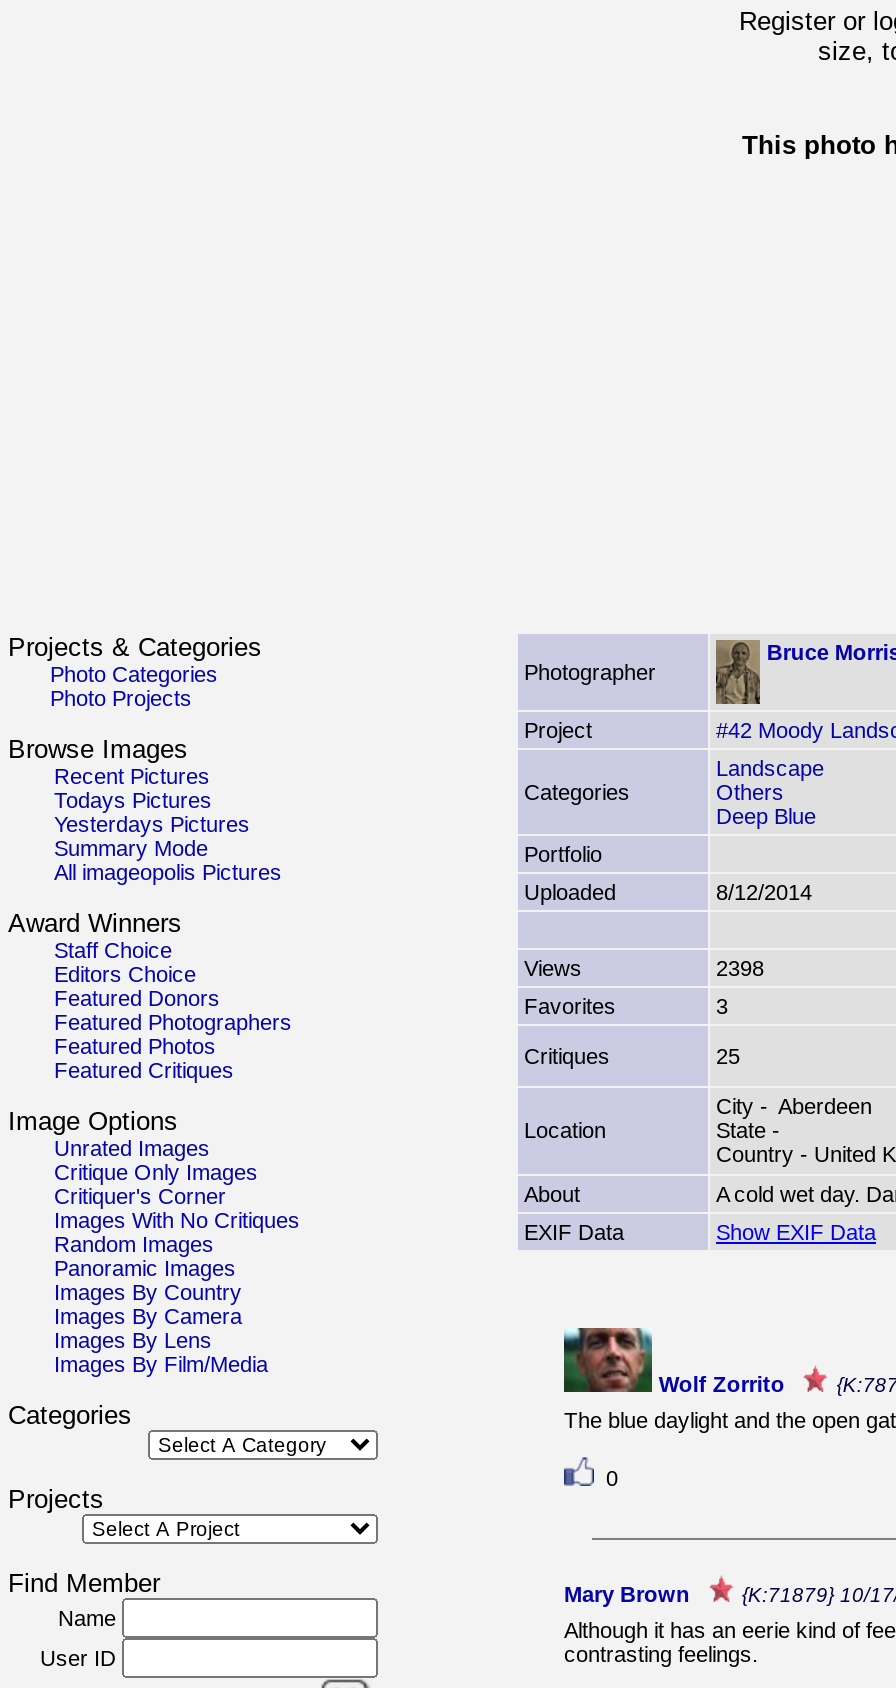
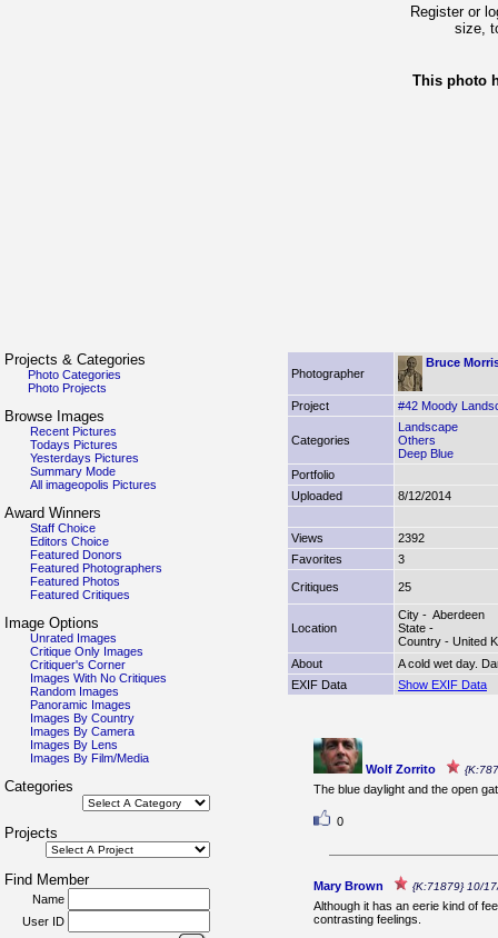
[716,956,764,980] 2398 -> [398,531,425,545] 2392

